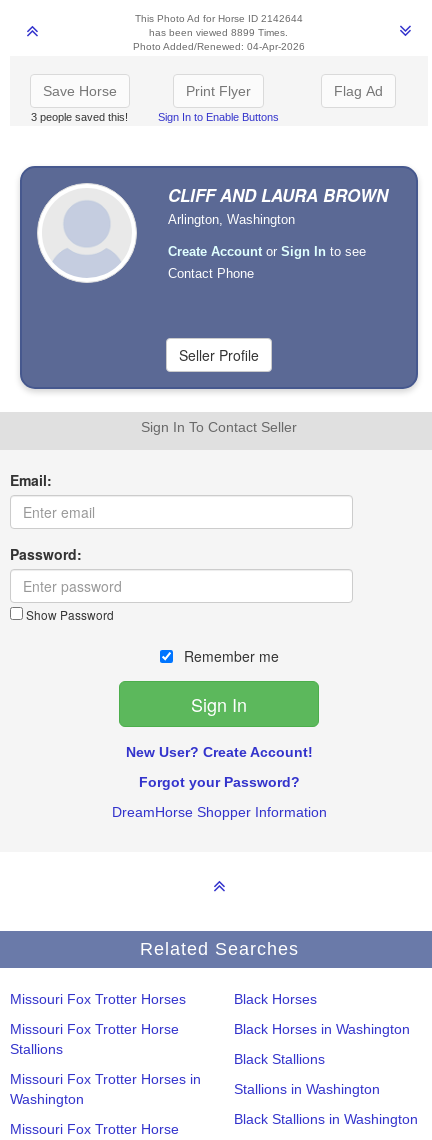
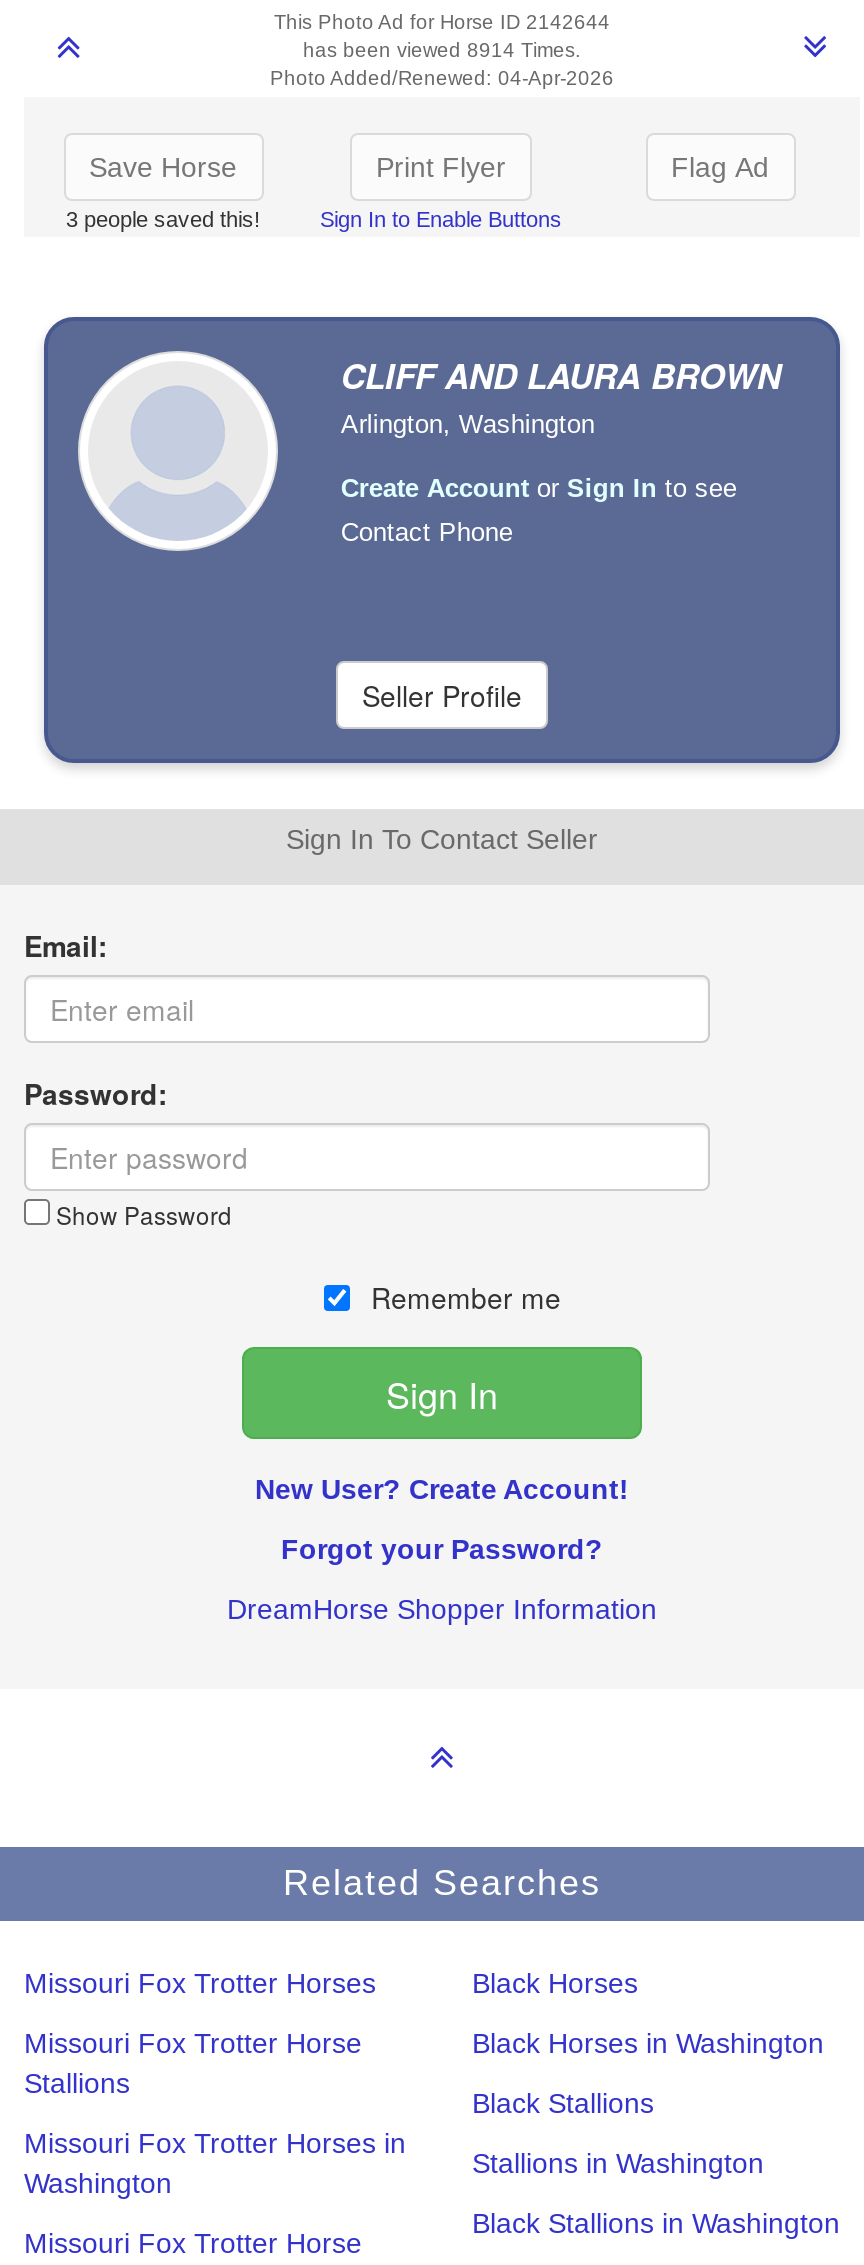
[149,27,288,38] has been viewed 8899 Times. -> [303,40,581,62] has been viewed 8914 Times.

